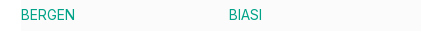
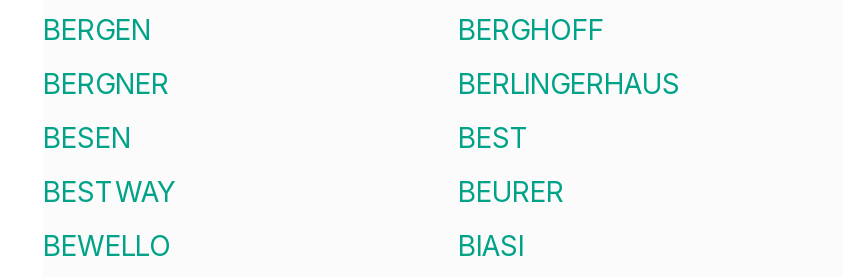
none -> [43,12,680,262] BERGHOFF | BERGNER | BERLINGERHAUS | BESEN | BEST | BESTWAY | BEURER | BEWELLO

